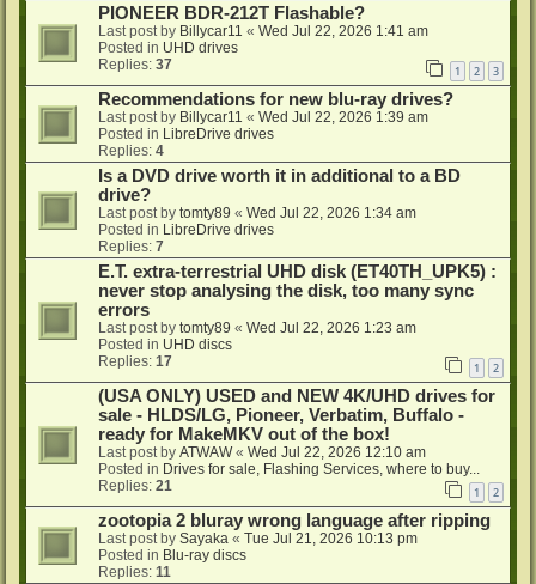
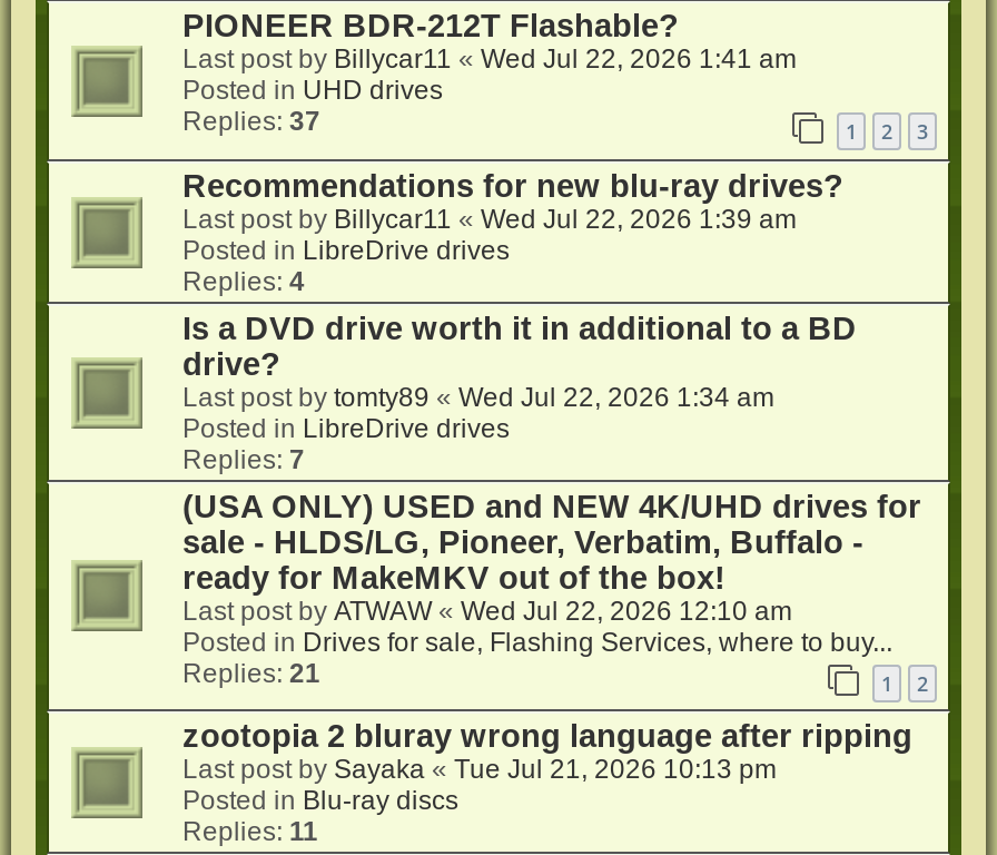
[98,262,499,376] E.T. extra-terrestrial UHD disk (ET40TH_UPK5) : | never stop analysing the disk, too many sync | errors | Last post by tomty89 «Wed Jul 22, 2026 1:23 am | Posted in UHD discs | Replies: 17 | 1 | 2 -> none

